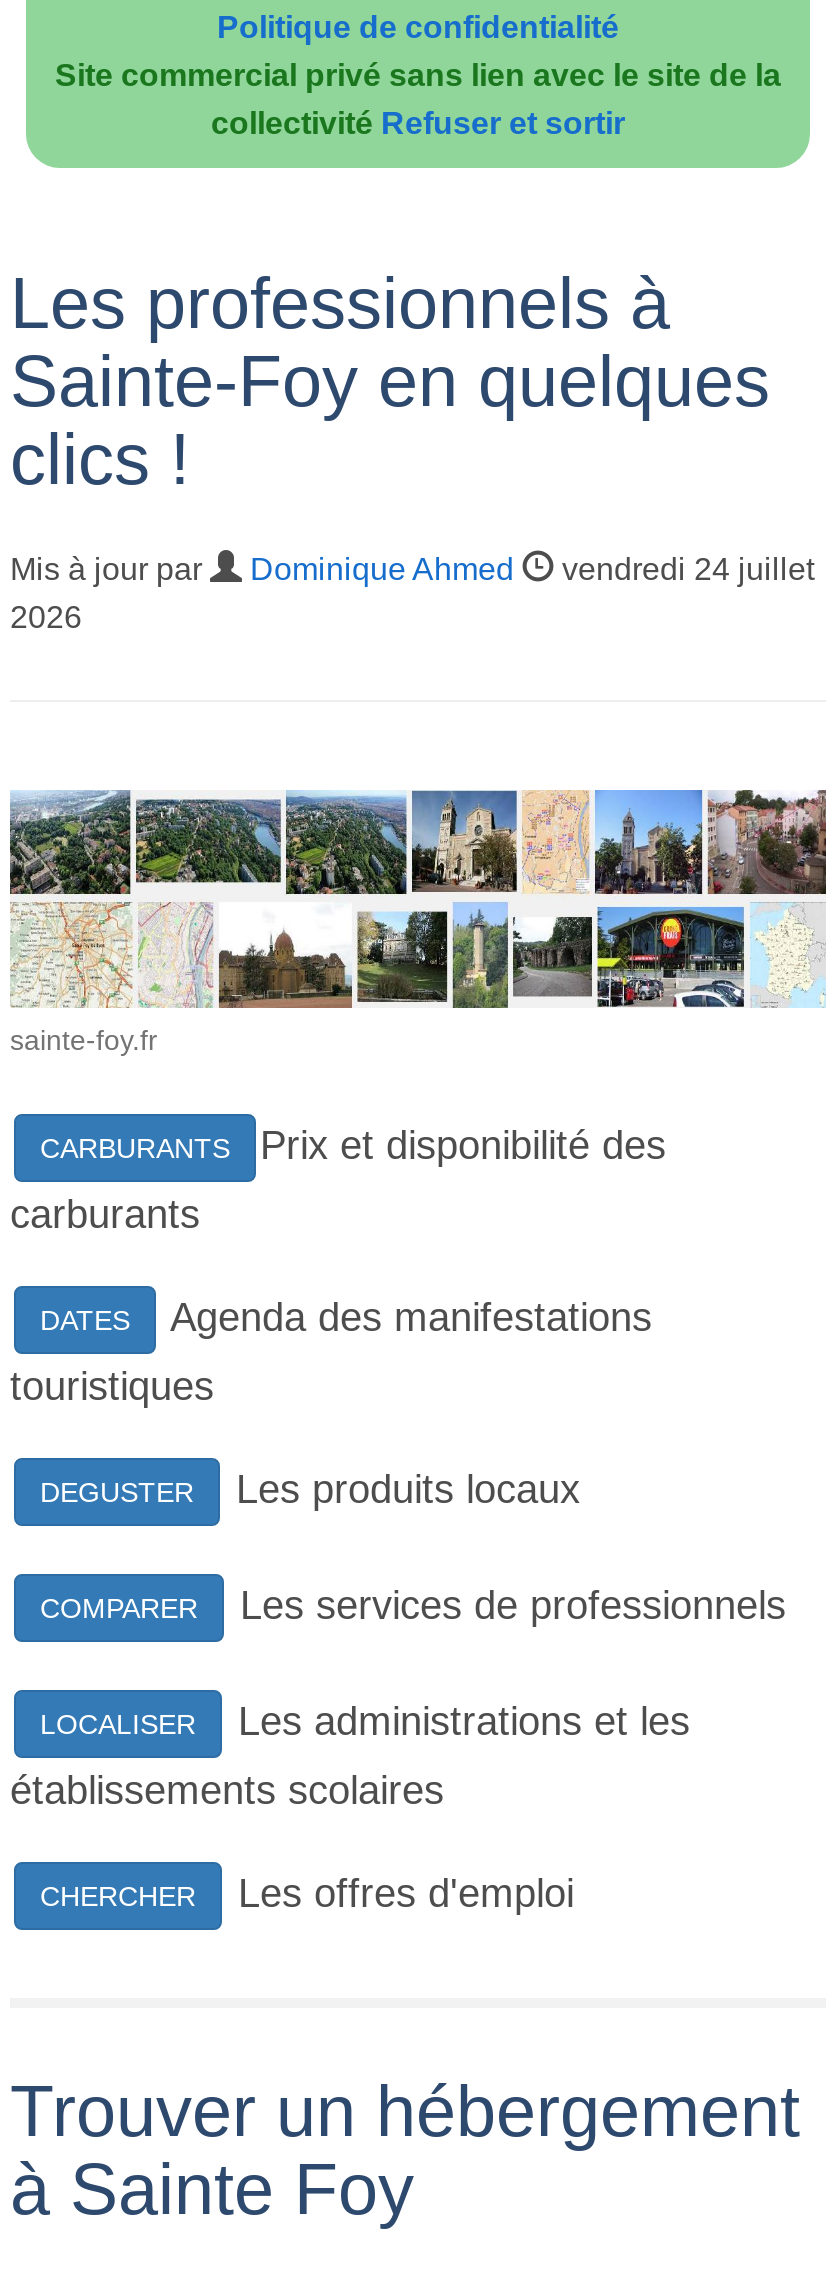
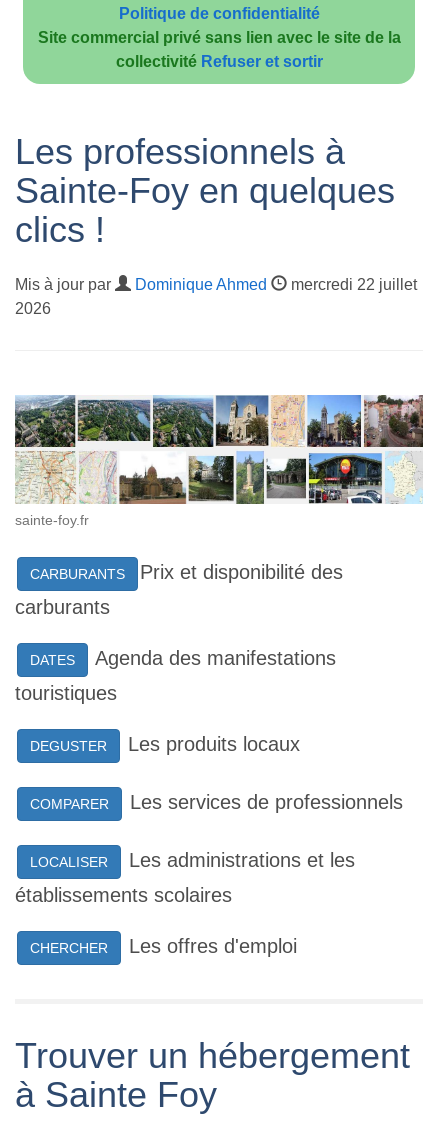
[554,552,814,586] vendredi 24 juillet -> [287,276,417,293] mercredi 22 juillet

